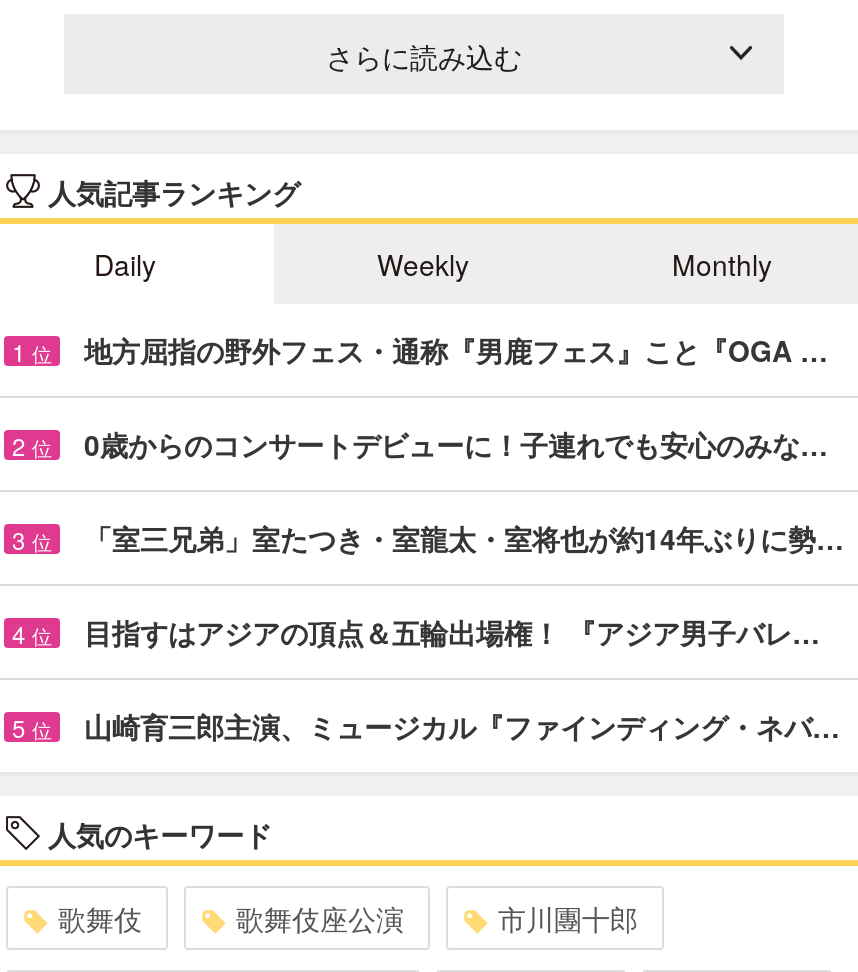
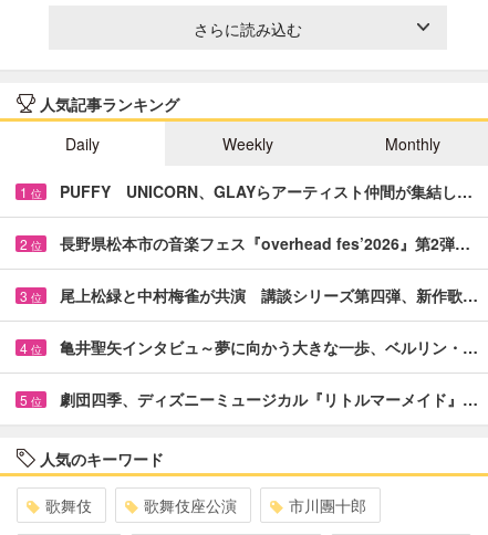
[84,330,828,370] 地方屈指の野外フェス・通称『男鹿フェス』こと『OGA … -> [60,180,473,202] PUFFY UNICORN、GLAYらアーティスト仲間が集結し…
[84,424,828,464] 0歳からのコンサートデビューに！子連れでも安心のみな… -> [60,232,470,254] 長野県松本市の音楽フェス『overhead fes’2026』第2弾…
[84,518,844,558] 「室三兄弟」室たつき・室龍太・室将也が約14年ぶりに勢… -> [60,284,478,306] 尾上松緑と中村梅雀が共演 講談シリーズ第四弾、新作歌…
[84,612,820,652] 目指すはアジアの頂点＆五輪出場権！ 『アジア男子バレ… -> [60,336,478,358] 亀井聖矢インタビュ～夢に向かう大きな一歩、ベルリン・…
[84,706,840,746] 山崎育三郎主演、ミュージカル『ファインディング・ネバ… -> [60,388,478,410] 劇団四季、ディズニーミュージカル『リトルマーメイド』…

